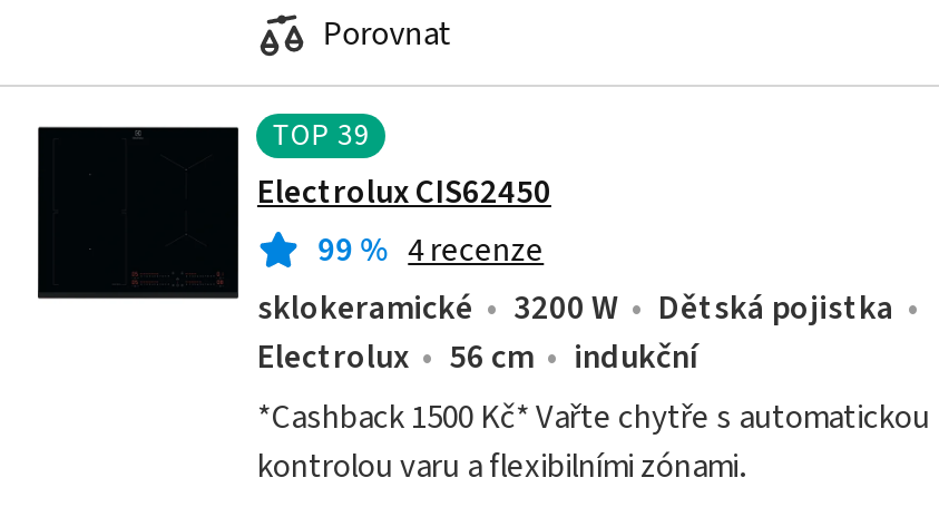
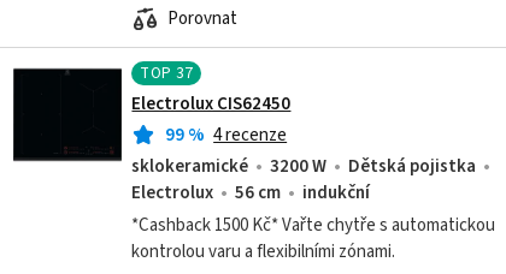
[272,114,370,156] TOP39 -> [140,61,193,84] TOP37

